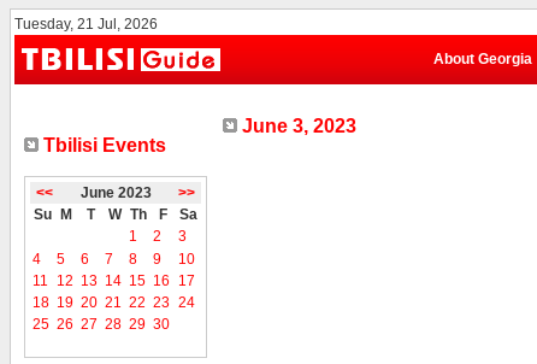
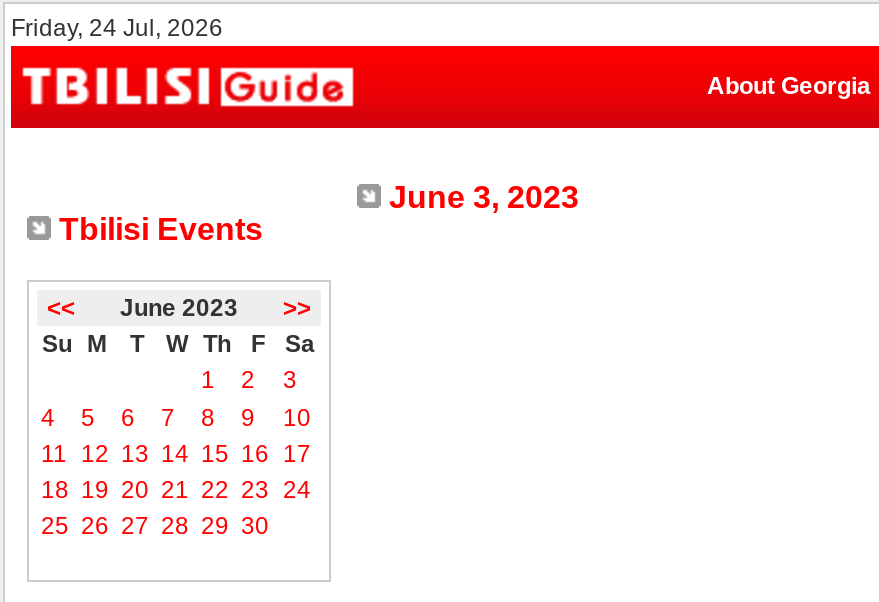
[14,16,158,33] Tuesday, 21 Jul, 2026 -> [11,14,223,42] Friday, 24 Jul, 2026

